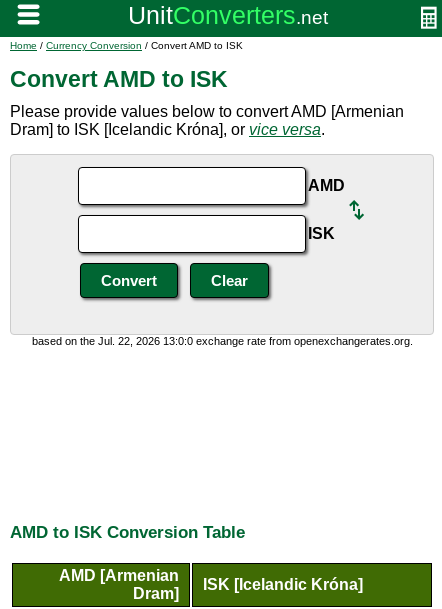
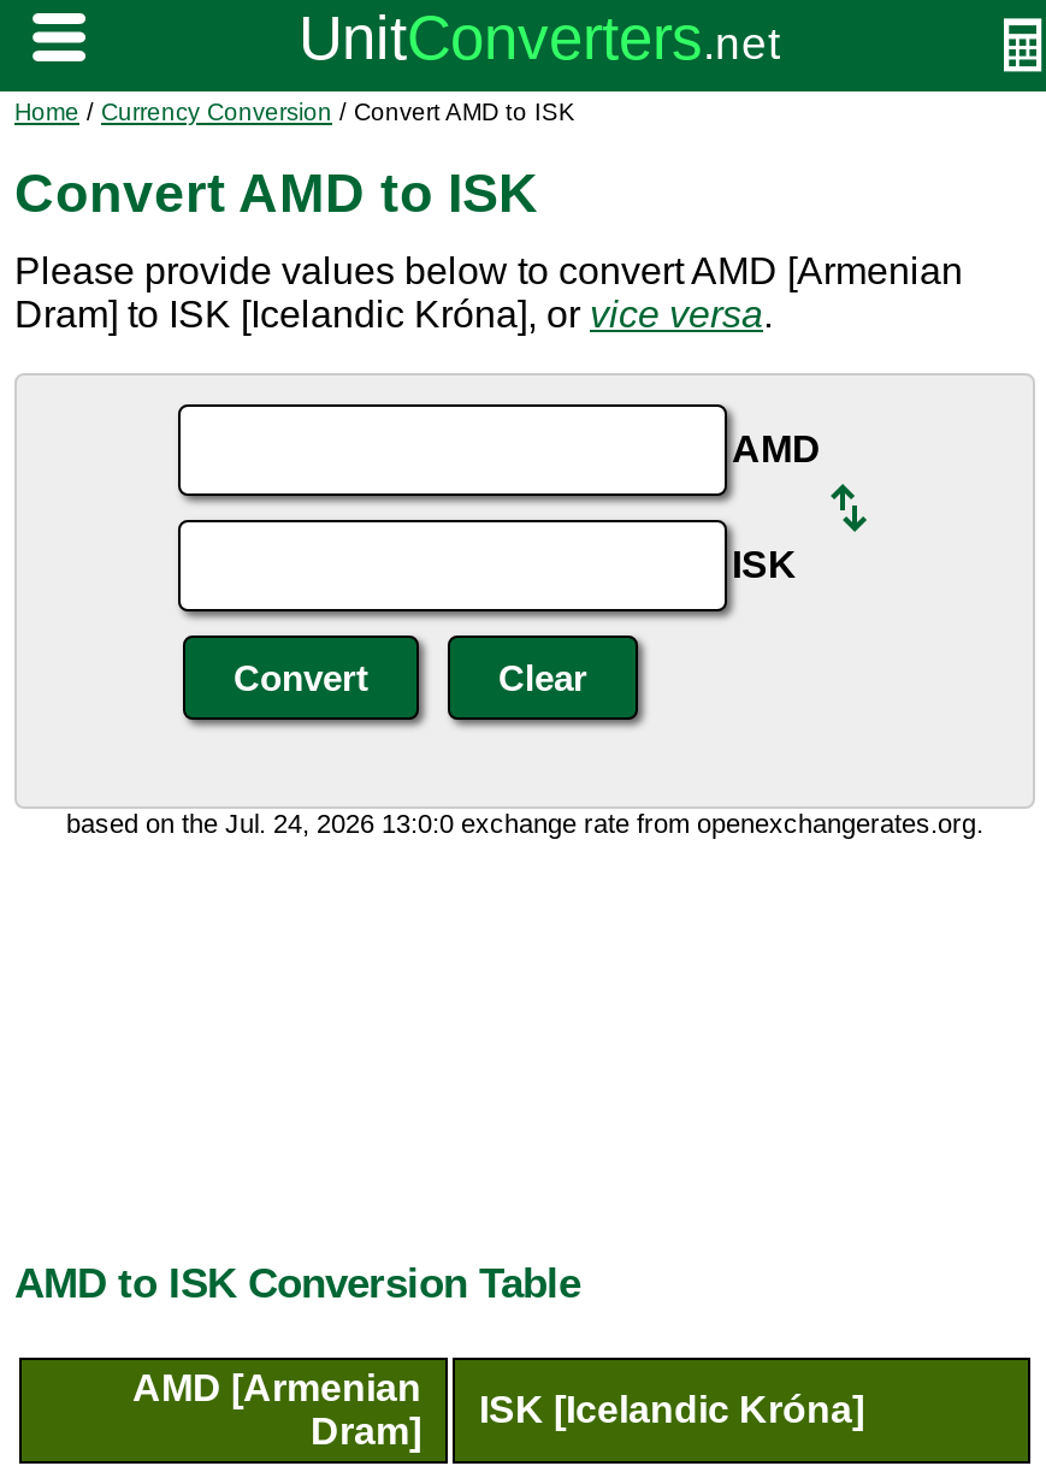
[31,335,412,347] based on the Jul. 22, 2026 13:0:0 exchange rate from openexchangerates.org. -> [66,809,983,838] based on the Jul. 24, 2026 13:0:0 exchange rate from openexchangerates.org.

